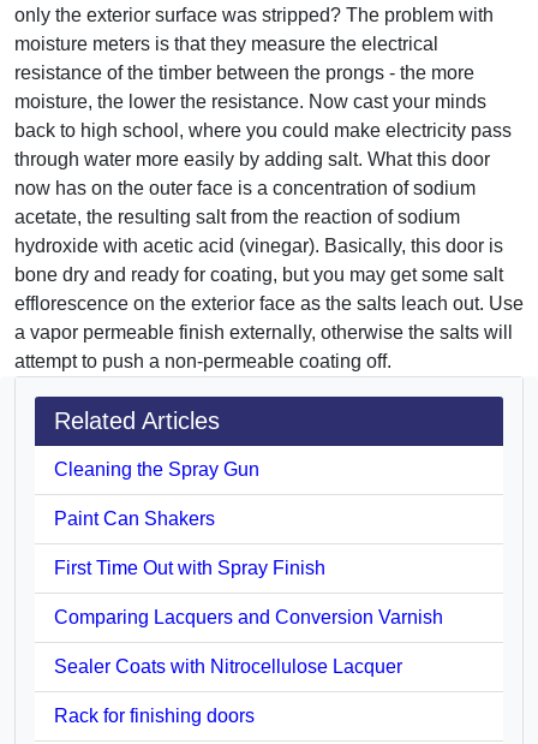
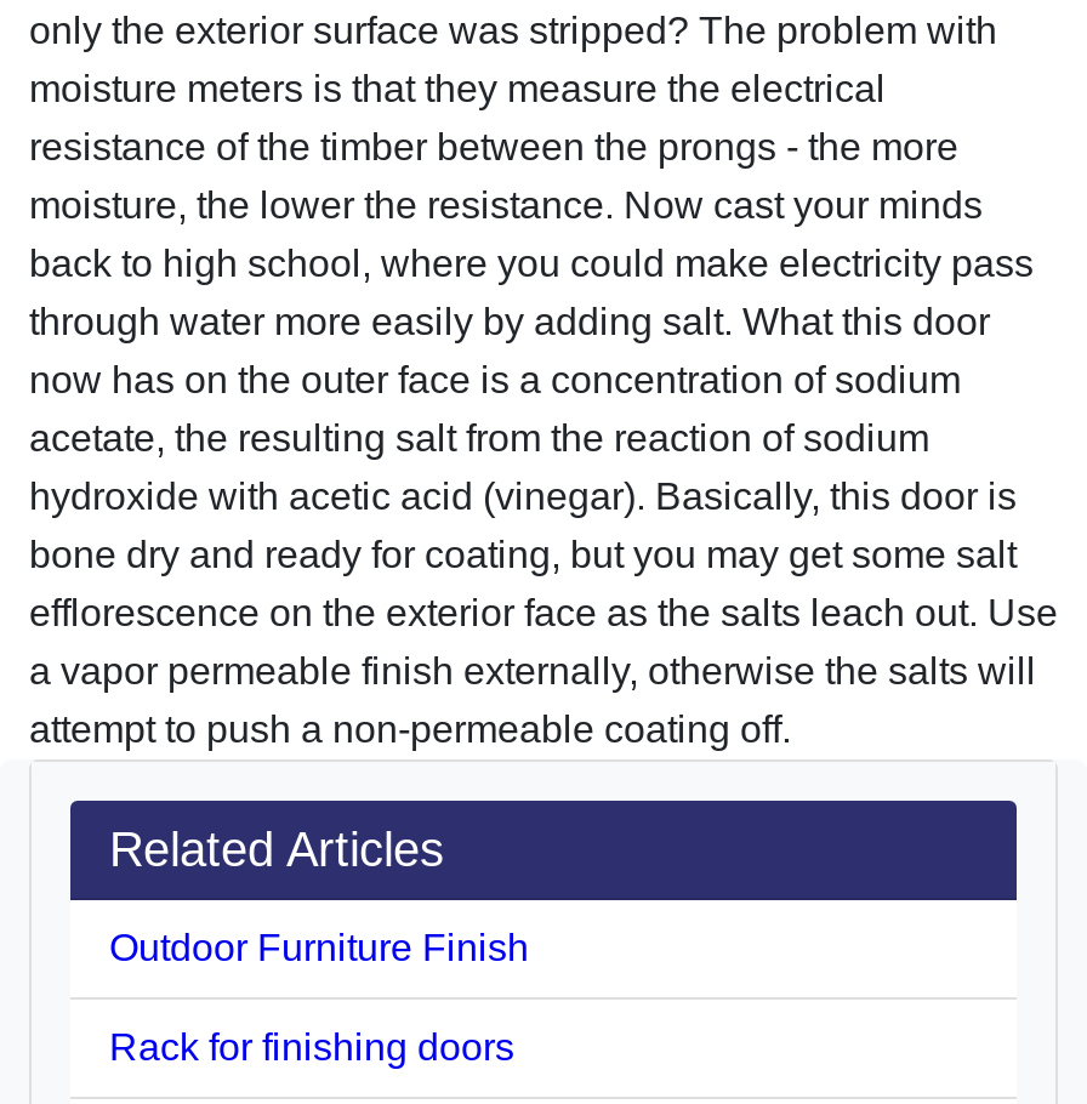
[54,459,443,676] Cleaning the Spray Gun | Paint Can Shakers | First Time Out with Spray Finish | Comparing Lacquers and Conversion Varnish | Sealer Coats with Nitrocellulose Lacquer -> [109,926,529,968] Outdoor Furniture Finish

